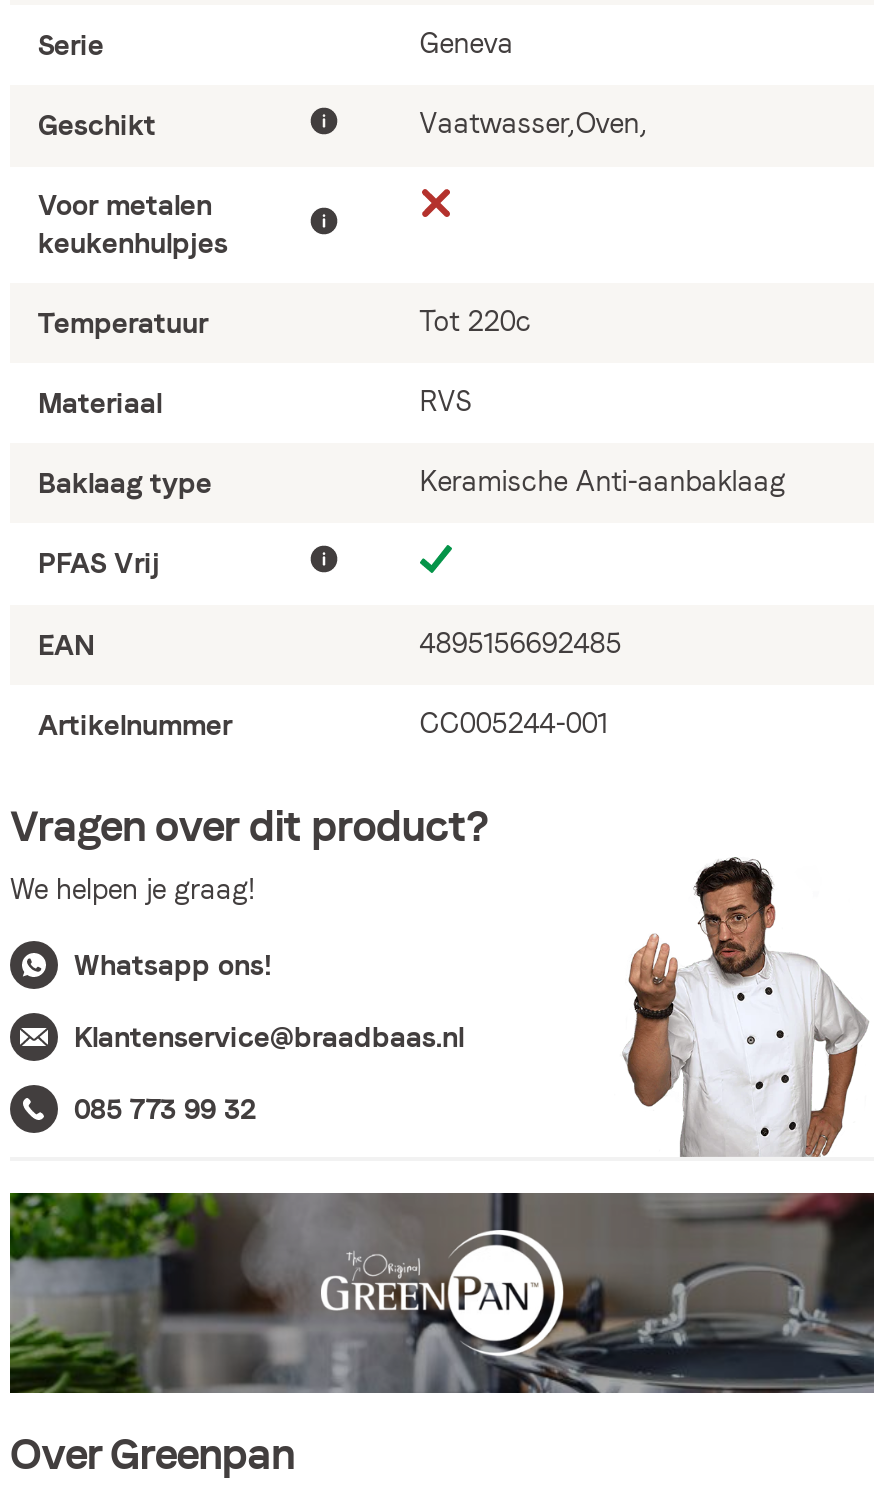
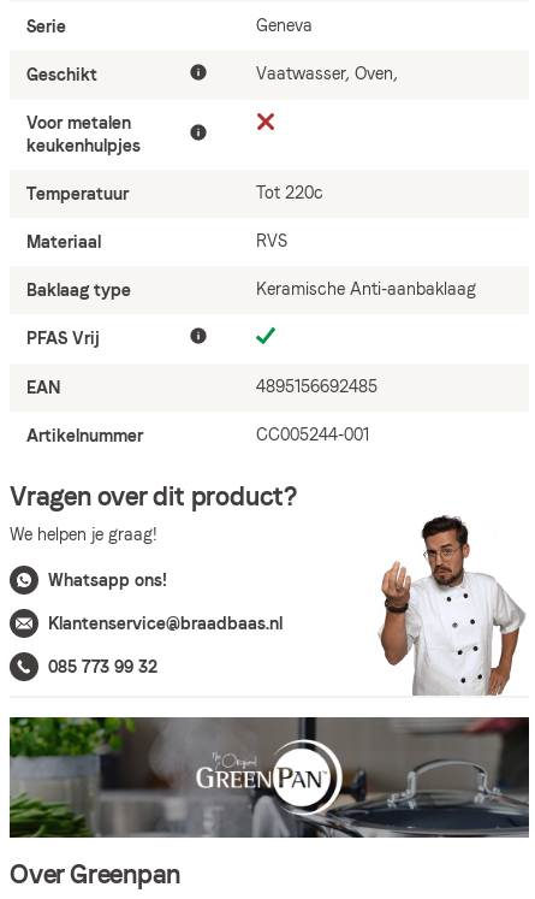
[420,107,648,139] Vaatwasser,Oven, -> [256,64,398,83] Vaatwasser, Oven,

